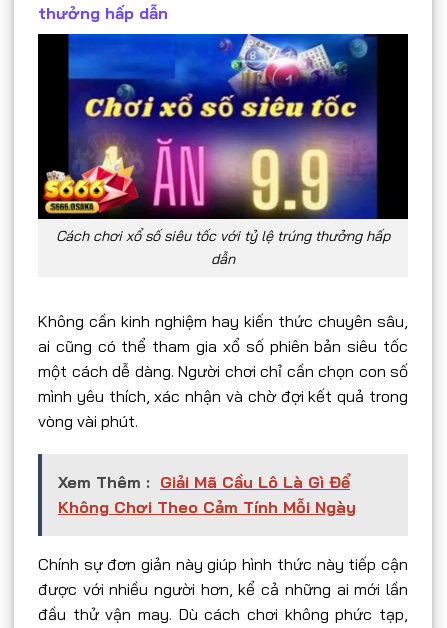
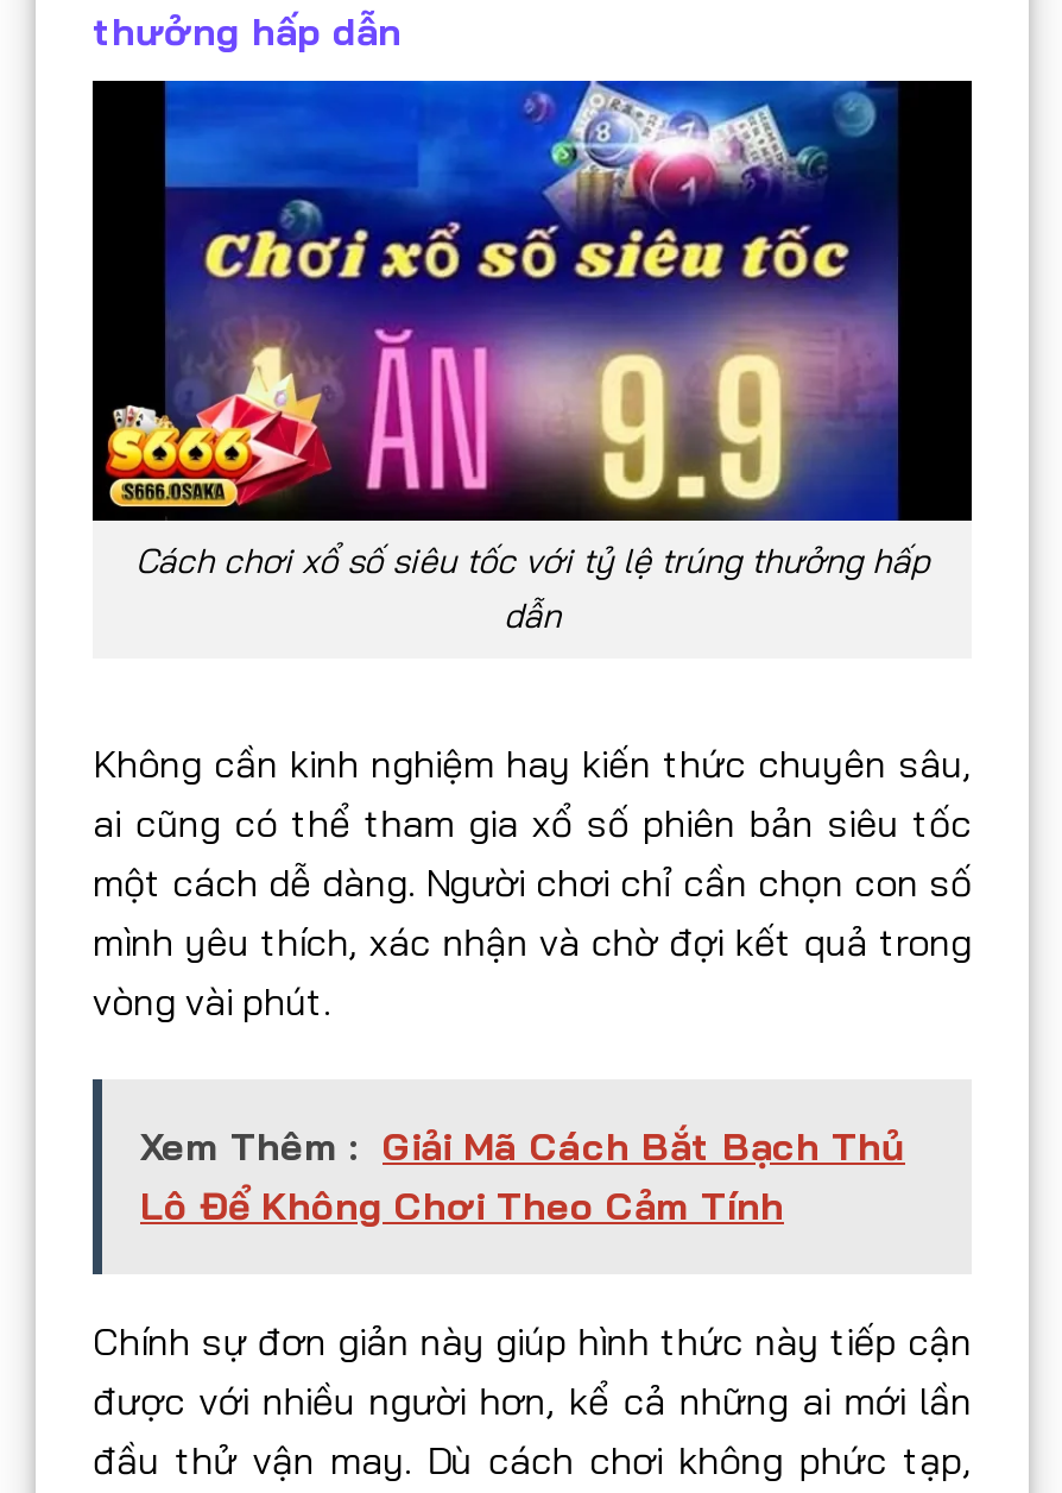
[58,472,356,517] Xem Thêm : Giải Mã Cầu Lô Là Gì Để | Không Chơi Theo Cảm Tính Mỗi Ngày -> [140,1123,905,1230] Xem Thêm : Giải Mã Cách Bắt Bạch Thủ | Lô Để Không Chơi Theo Cảm Tính

